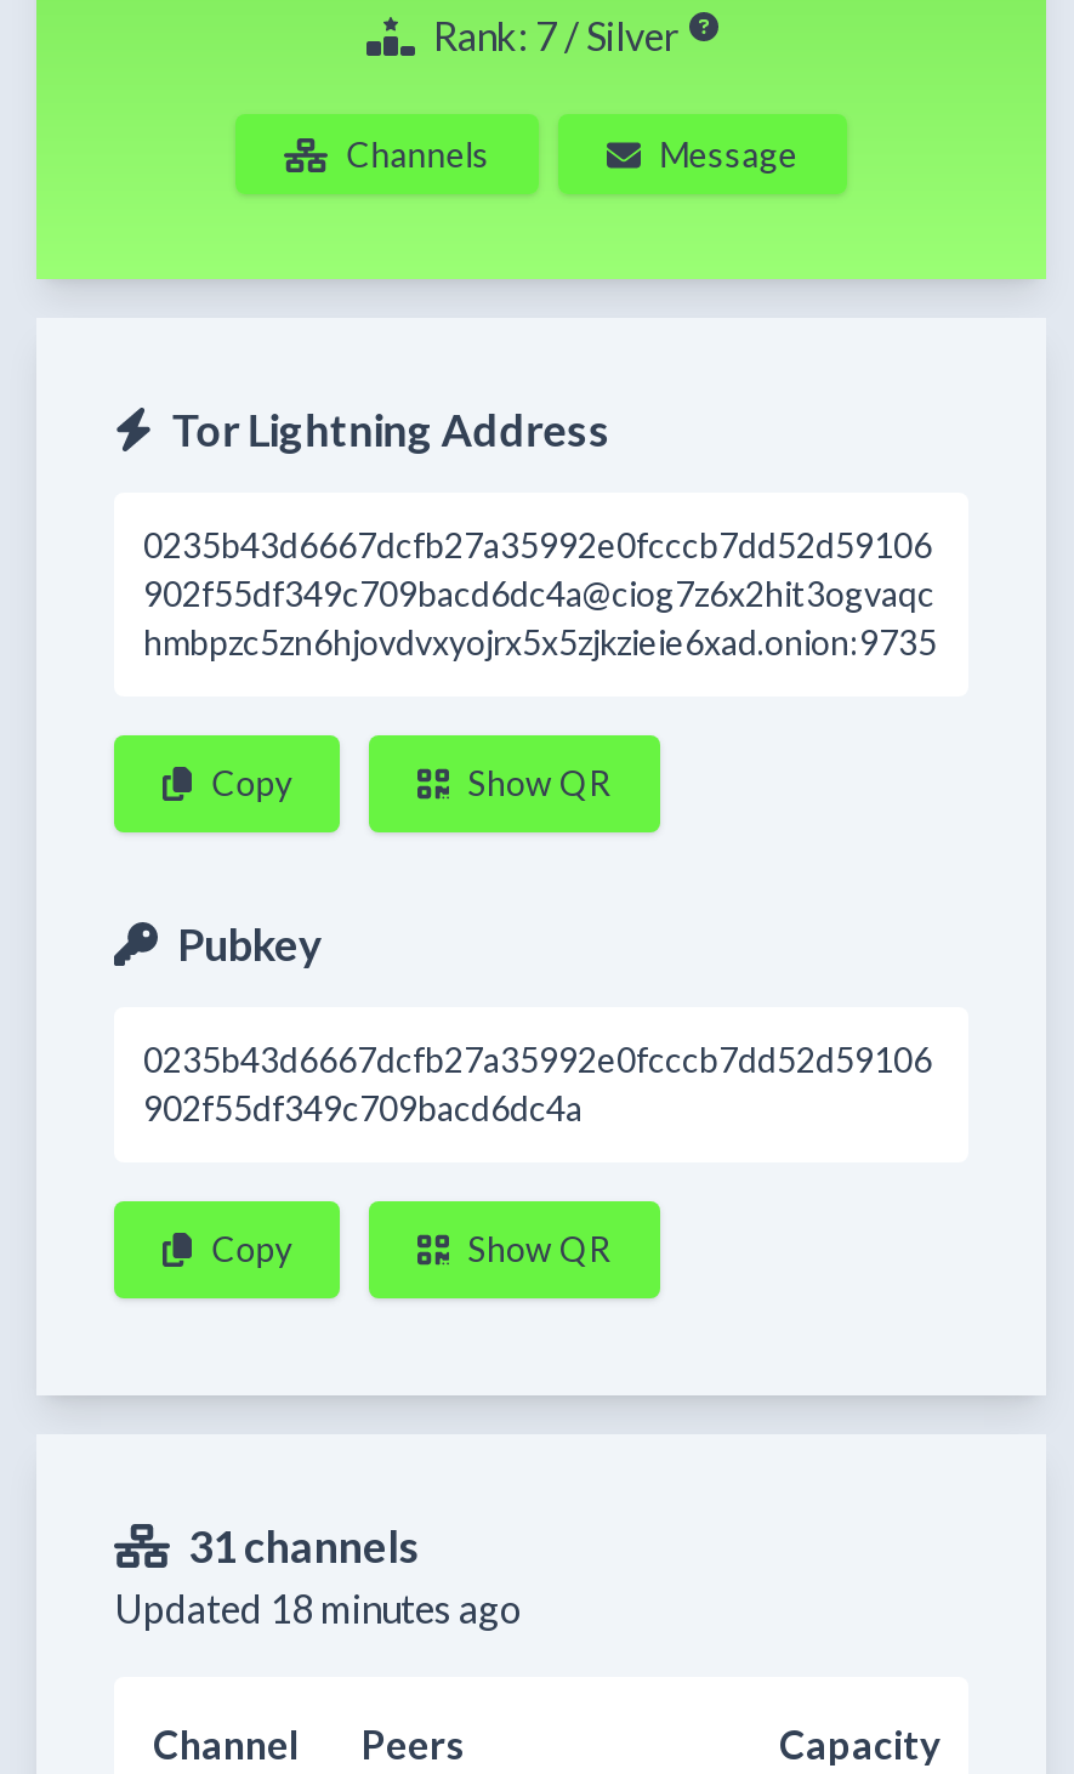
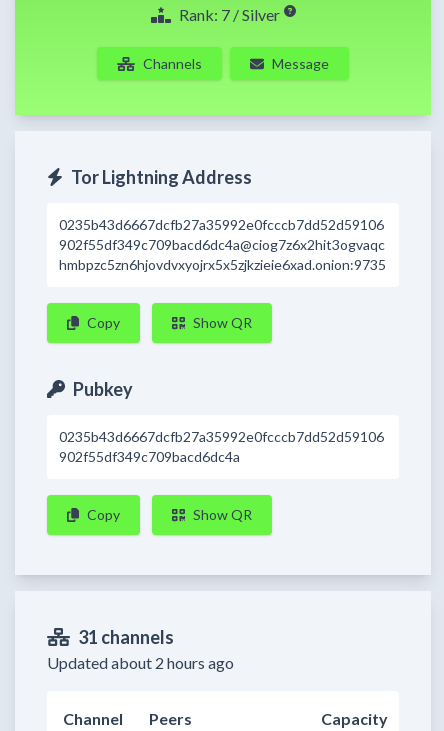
[114,1585,522,1631] Updated 18 minutes ago -> [47,653,234,672] Updated about 2 hours ago

